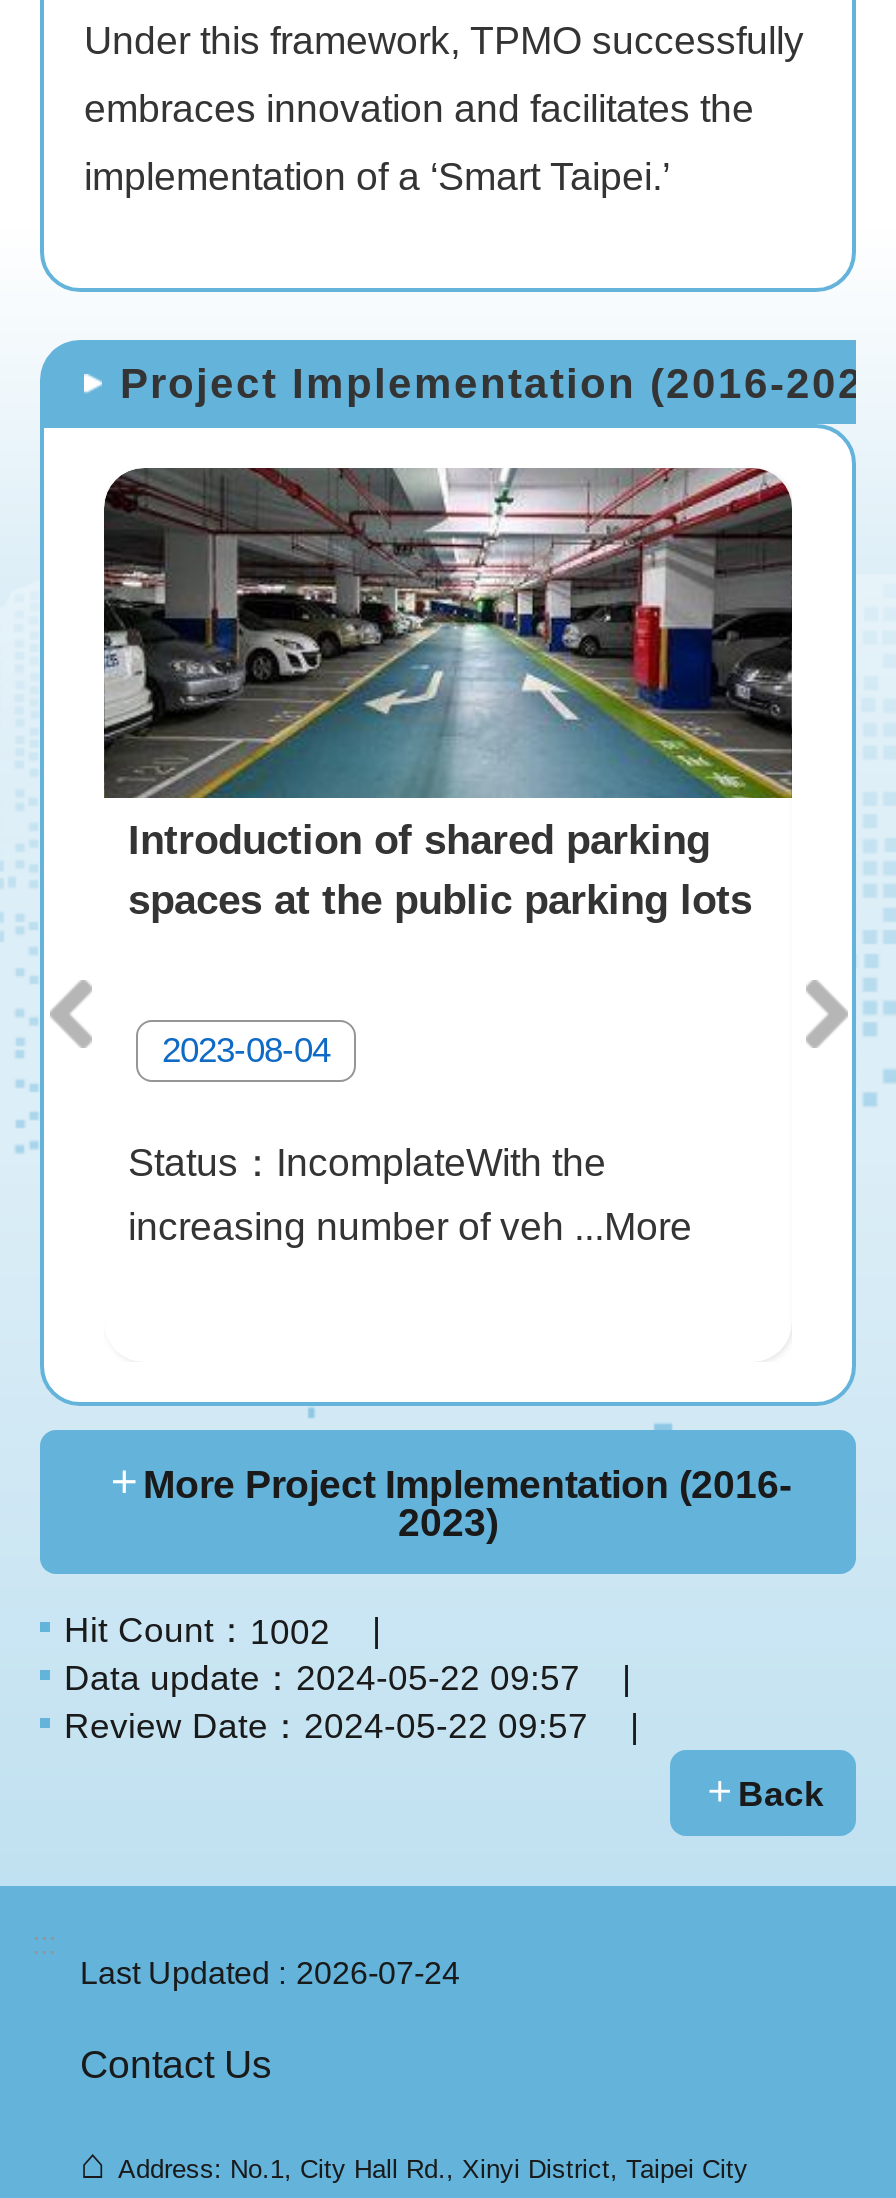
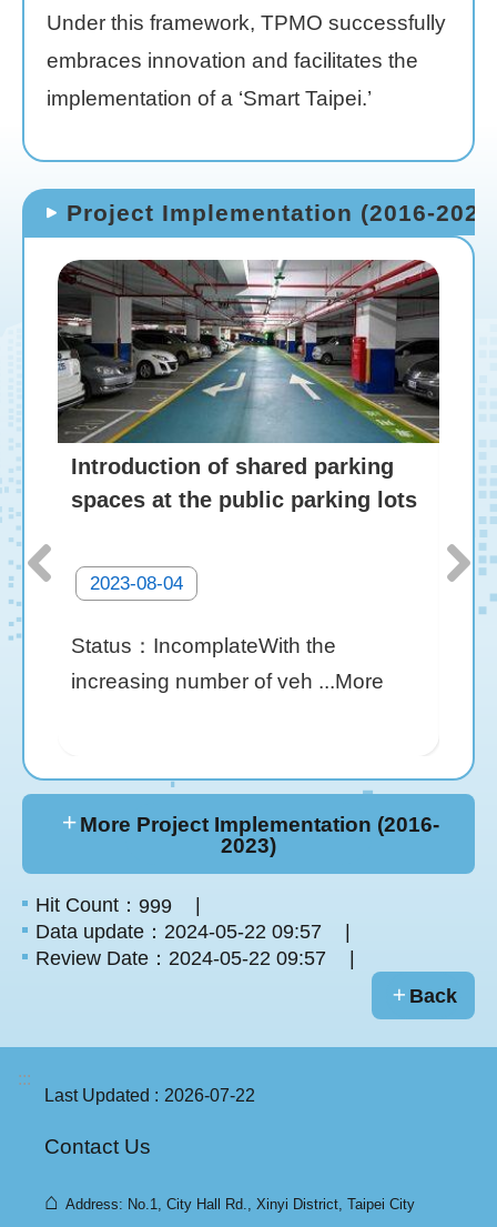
[64,1611,330,1653] Hit Count：1002 -> [35,894,172,918] Hit Count：999
[80,1957,460,1991] Last Updated 2026-07-24 -> [44,1087,255,1105] Last Updated 2026-07-22

